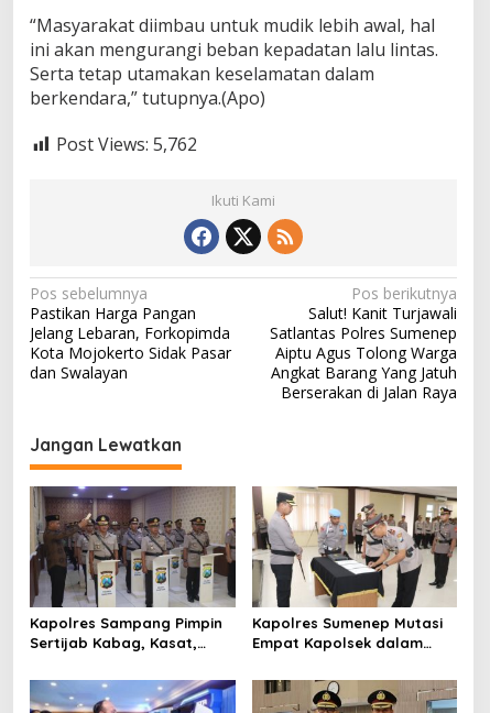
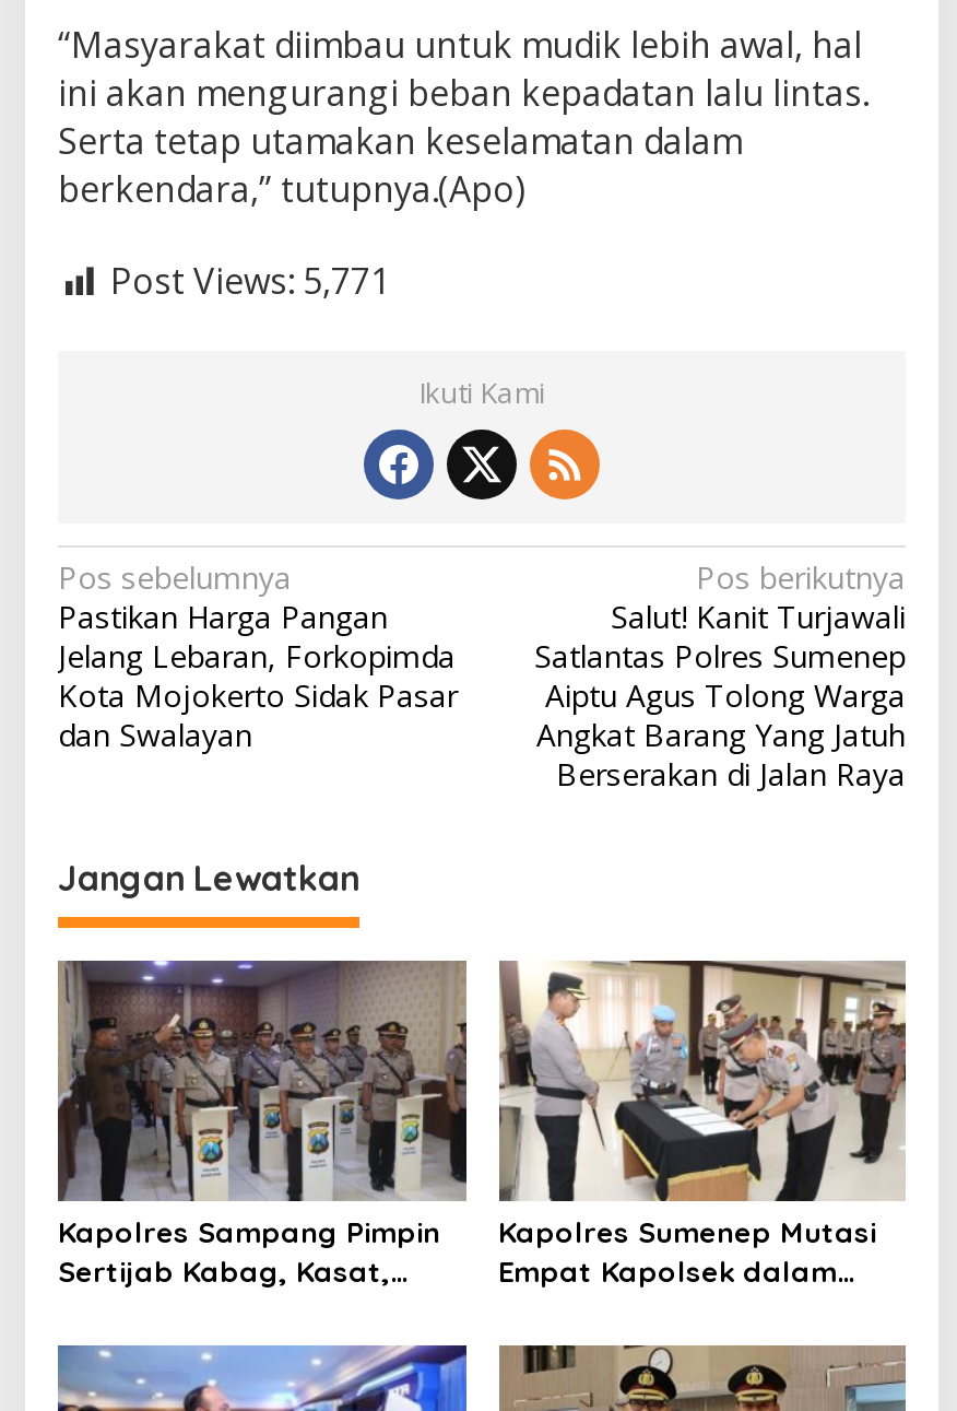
[56,132,197,156] Post Views: 5,762 -> [110,256,390,304] Post Views: 5,771

